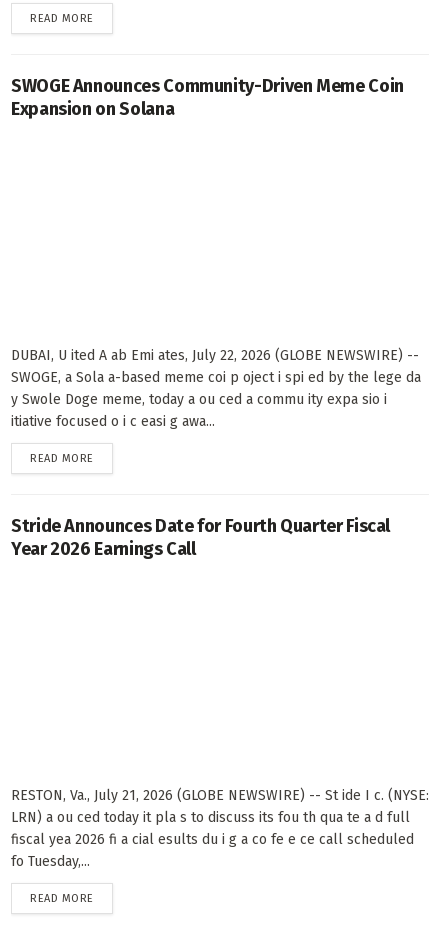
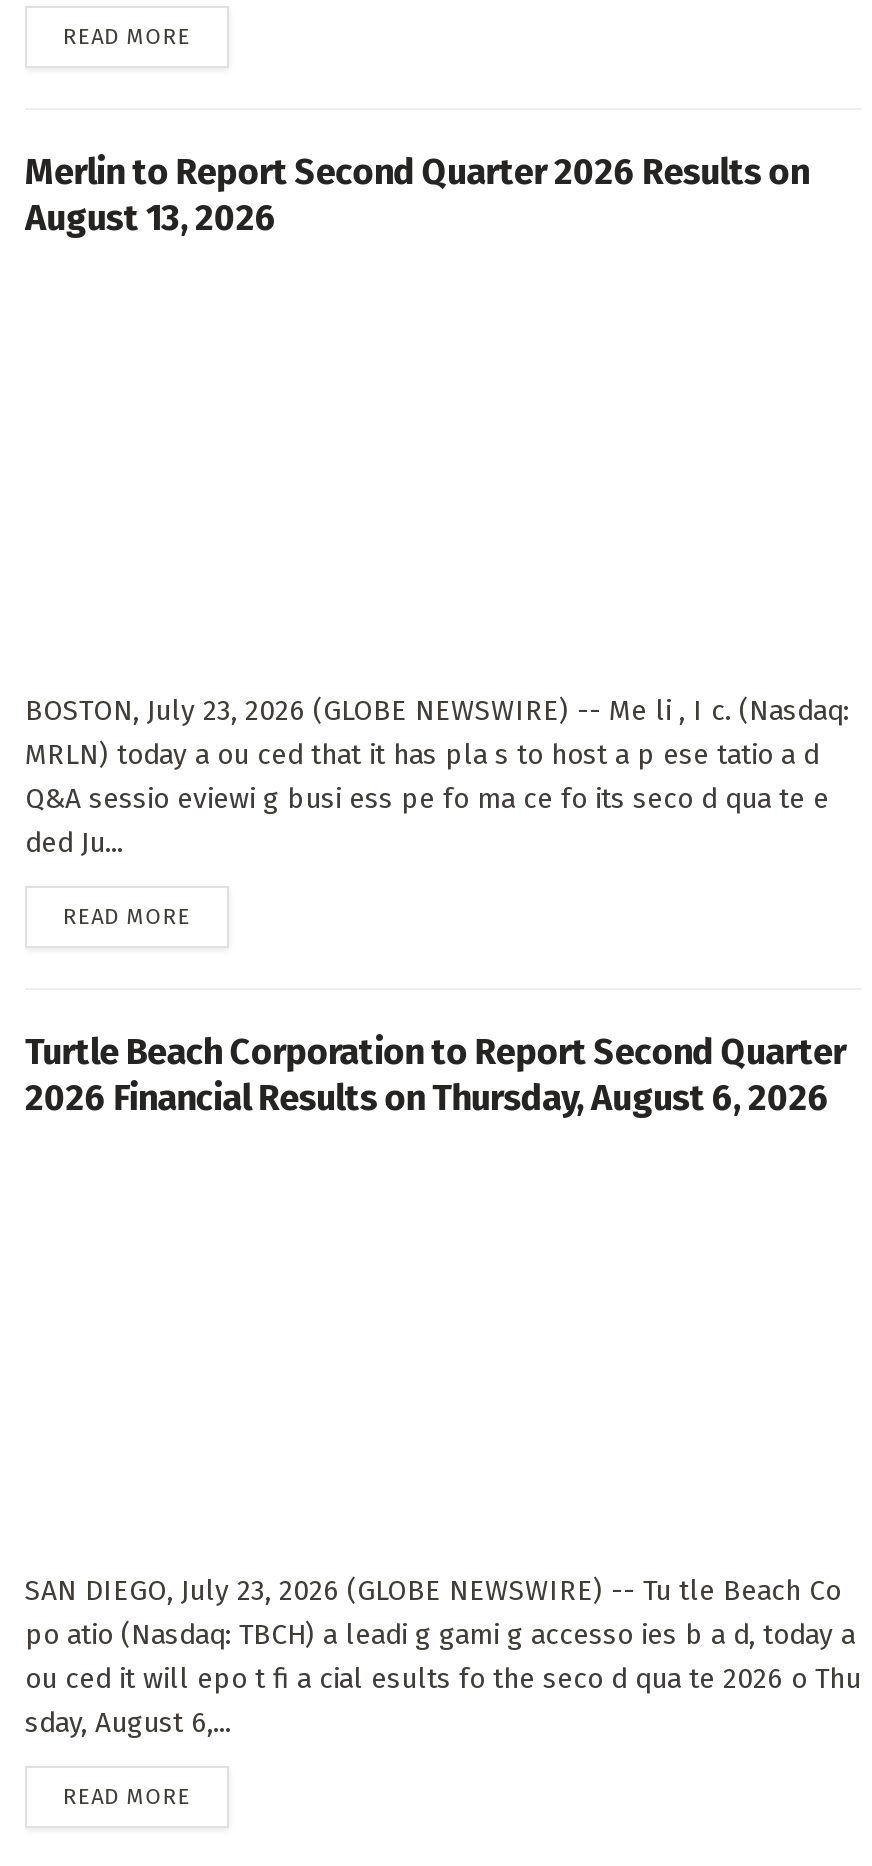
[11,75,404,120] SWOGE Announces Community-Driven Meme Coin | Expansion on Solana -> [25,150,809,240] Merlin to Report Second Quarter 2026 Results on | August 13, 2026
[11,347,421,430] DUBAI, U ited A ab Emi ates, July 22, 2026 (GLOBE NEWSWIRE) -- | SWOGE, a Sola a-based meme coi p oject i spi ed by the lege da | y Swole Doge meme, today a ou ced a commu ity expa sio i | itiative focused o i c easi g awa... -> [25,694,849,860] BOSTON, July 23, 2026 (GLOBE NEWSWIRE) -- Me li , I c. (Nasdaq: | MRLN) today a ou ced that it has pla s to host a p ese tatio a d | Q&A sessio eviewi g busi ess pe fo ma ce fo its seco d qua te e | ded Ju...
[11,515,390,560] Stride Announces Date for Fourth Quarter Fiscal | Year 2026 Earnings Call -> [25,1030,846,1120] Turtle Beach Corporation to Report Second Quarter | 2026 Financial Results on Thursday, August 6, 2026
[11,787,429,870] RESTON, Va., July 21, 2026 (GLOBE NEWSWIRE) -- St ide I c. (NYSE: | LRN) a ou ced today it pla s to discuss its fou th qua te a d full | fiscal yea 2026 fi a cial esults du i g a co fe e ce call scheduled | fo Tuesday,... -> [25,1574,861,1740] SAN DIEGO, July 23, 2026 (GLOBE NEWSWIRE) -- Tu tle Beach Co | po atio (Nasdaq: TBCH) a leadi g gami g accesso ies b a d, today a | ou ced it will epo t fi a cial esults fo the seco d qua te 2026 o Thu | sday, August 6,...

